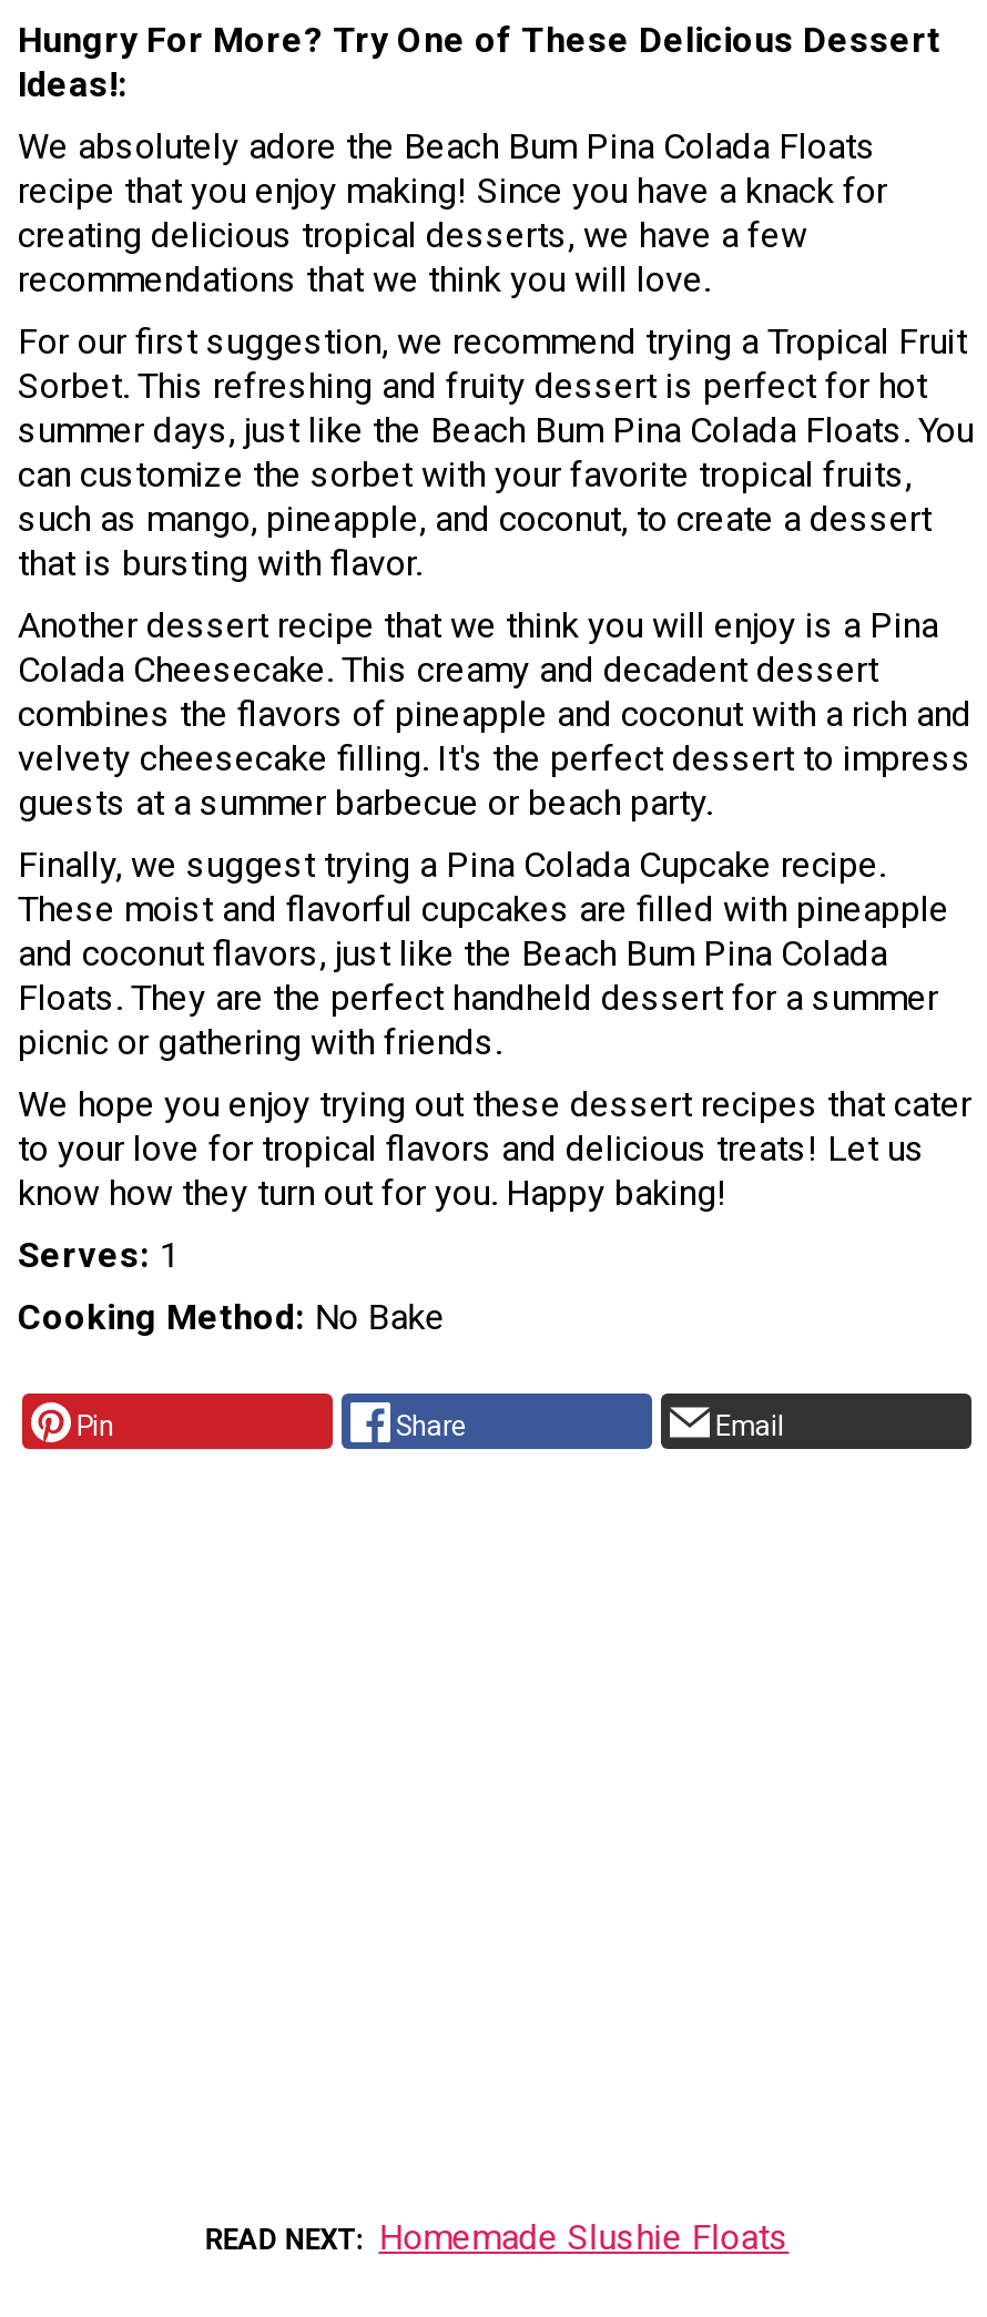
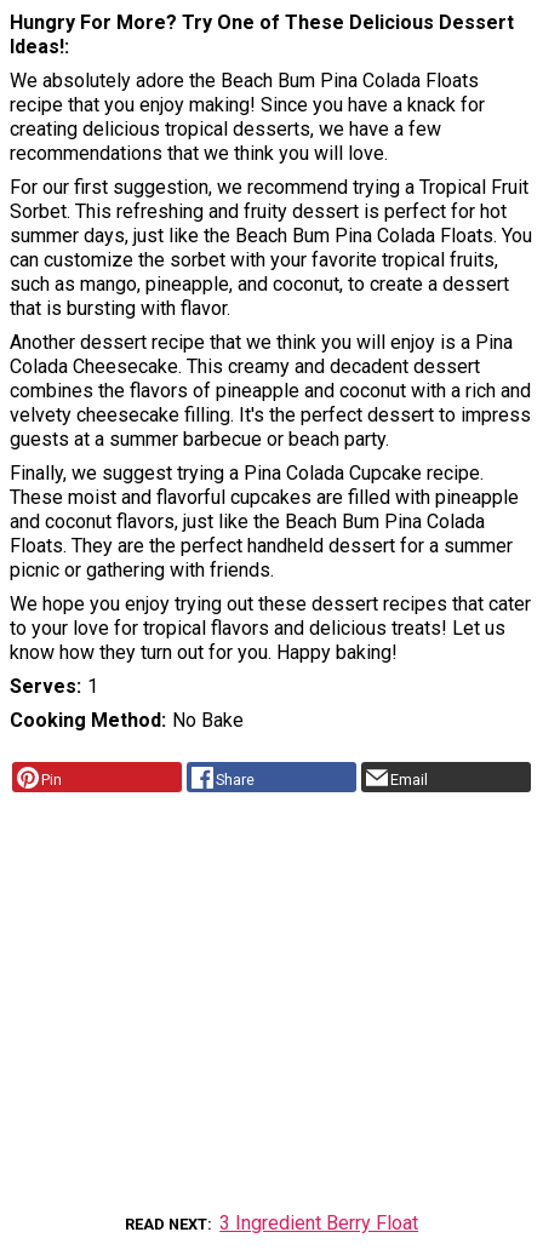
[379,2217,789,2259] Homemade Slushie Floats -> [220,1212,418,1235] 3 Ingredient Berry Float

